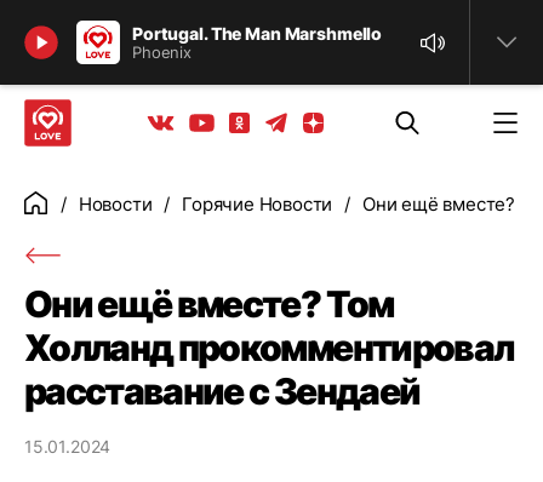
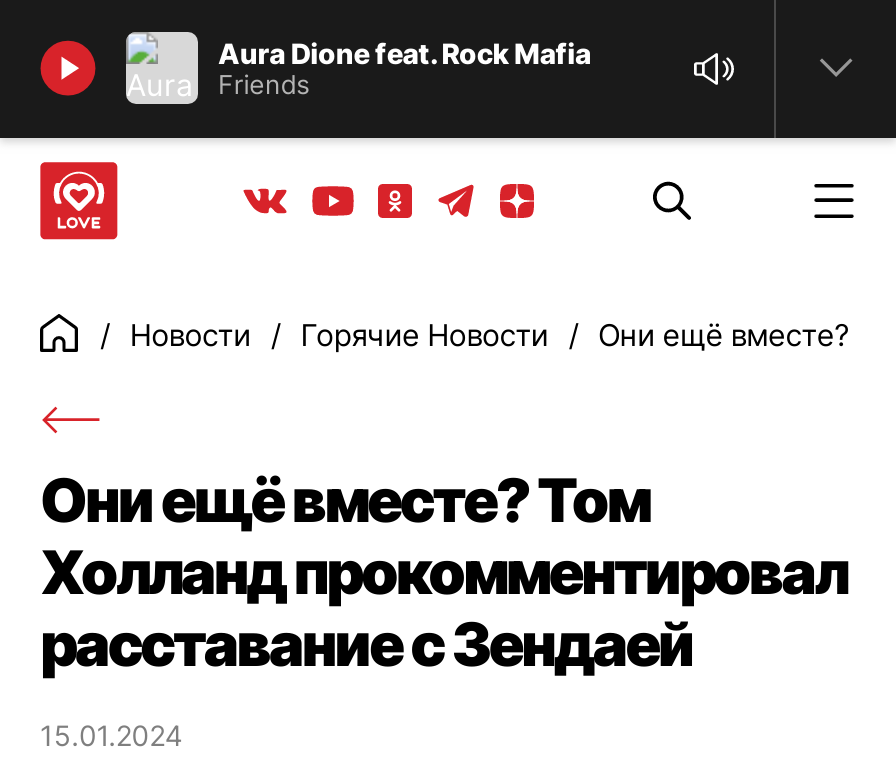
[76,22,382,62] [image] | Portugal. The Man Marshmello | Phoenix -> [126,32,591,99] [image] | Aura Dione feat. Rock Mafia | Friends

